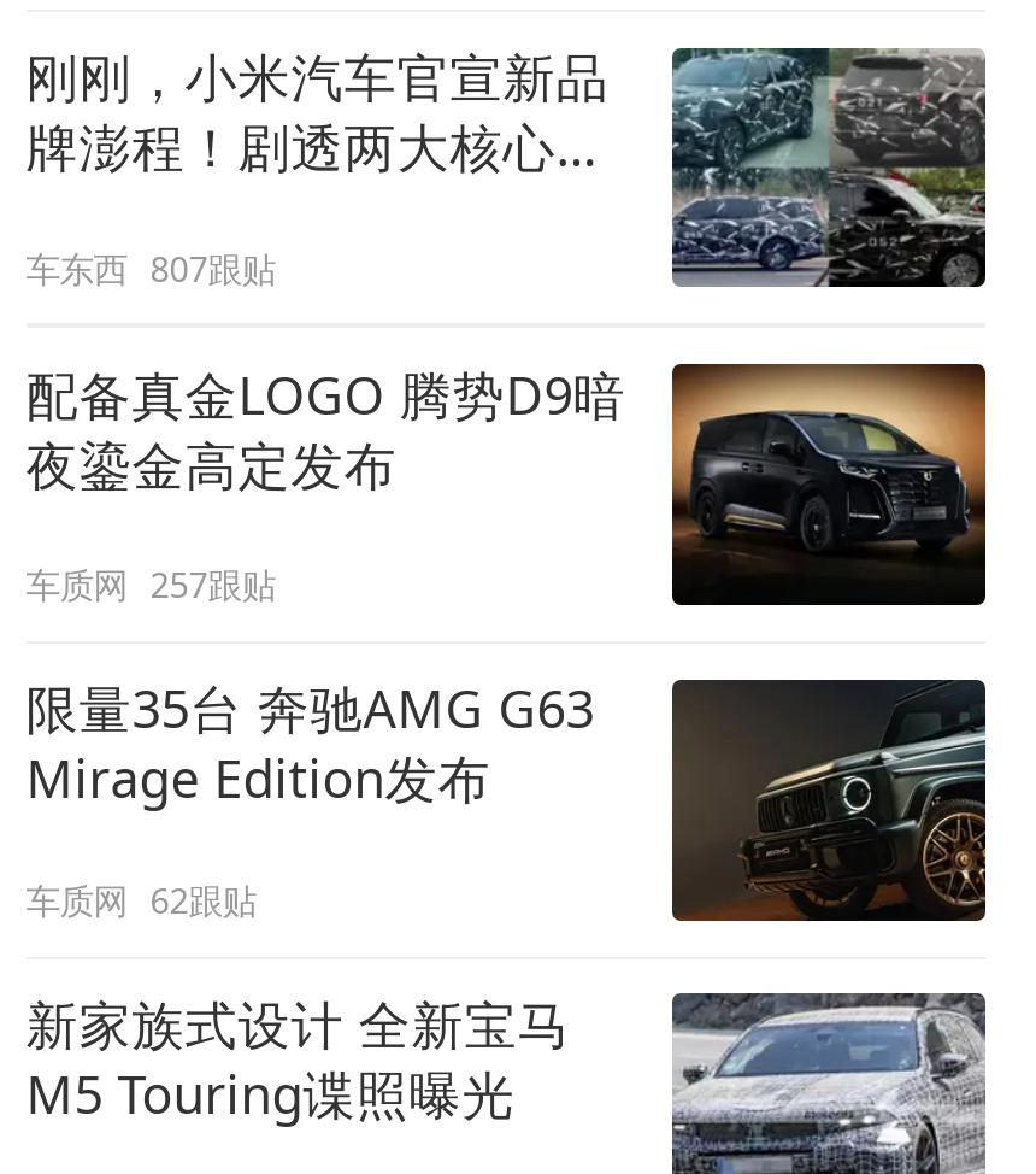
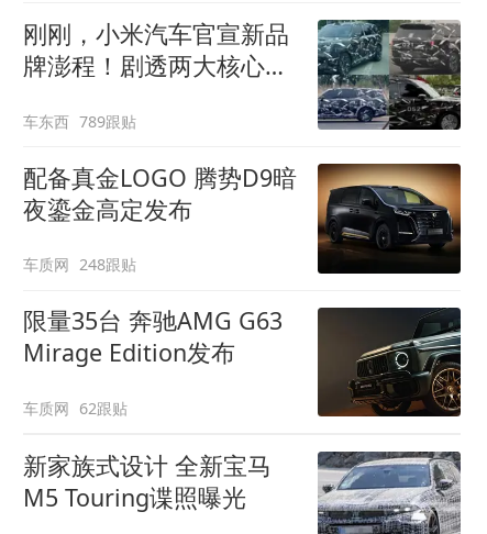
[26,245,275,290] 车东西 807跟贴 -> [23,110,137,131] 车东西 789跟贴
[26,562,275,608] 车质网 257跟贴 -> [23,254,137,275] 车质网 248跟贴

